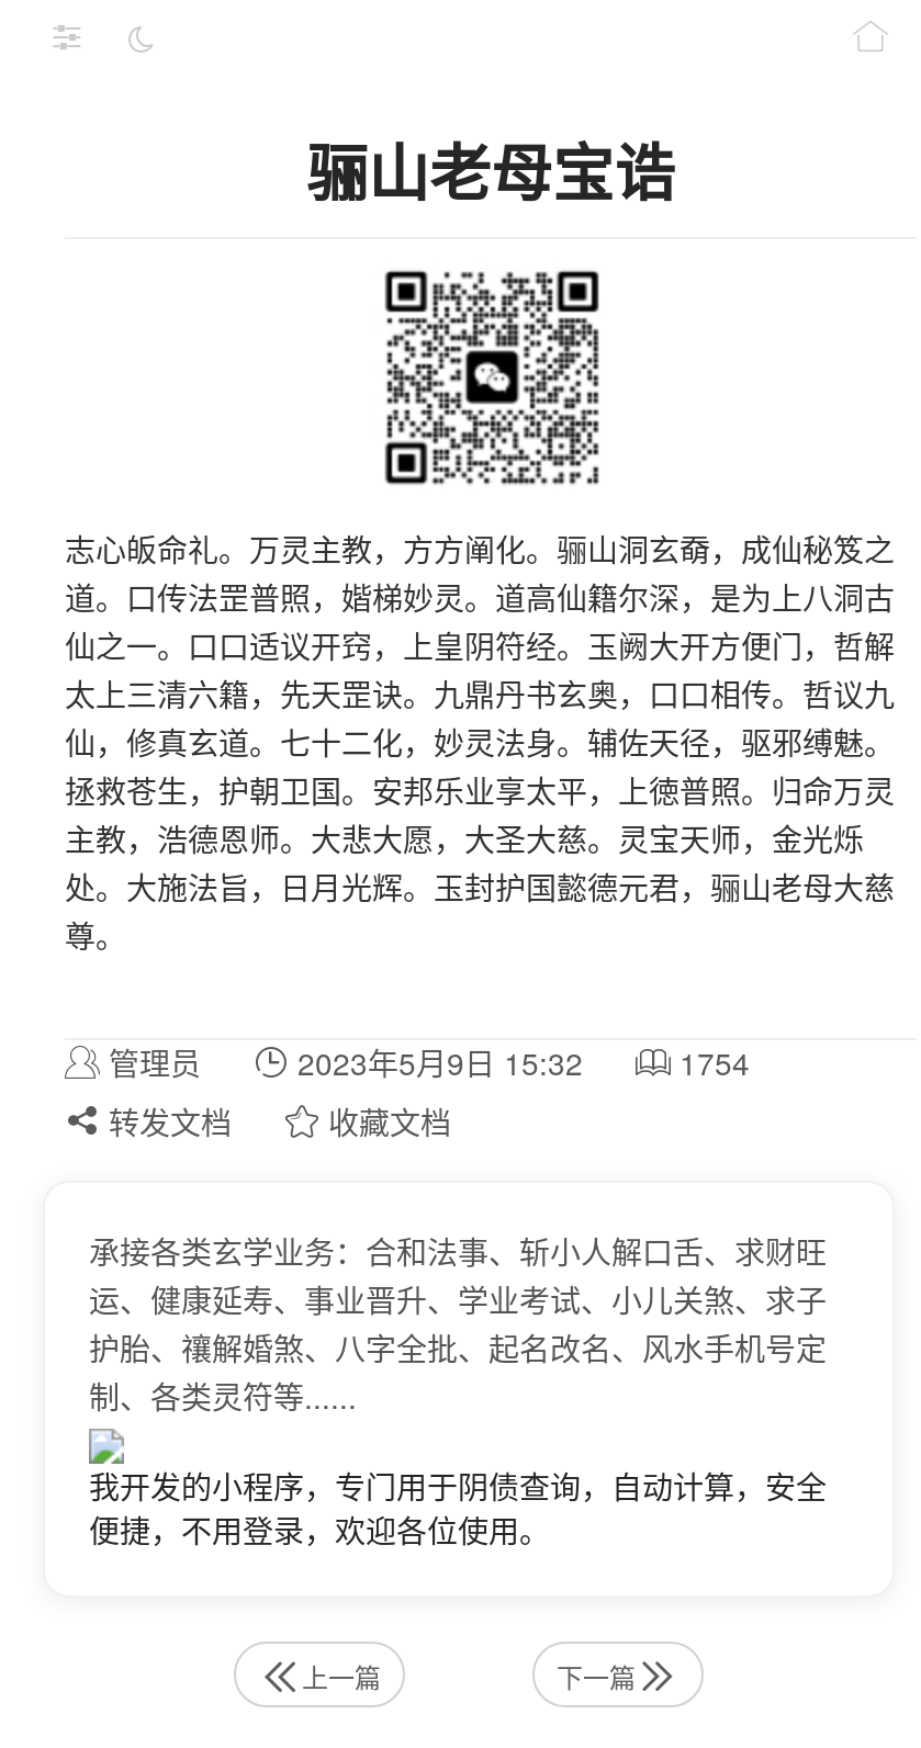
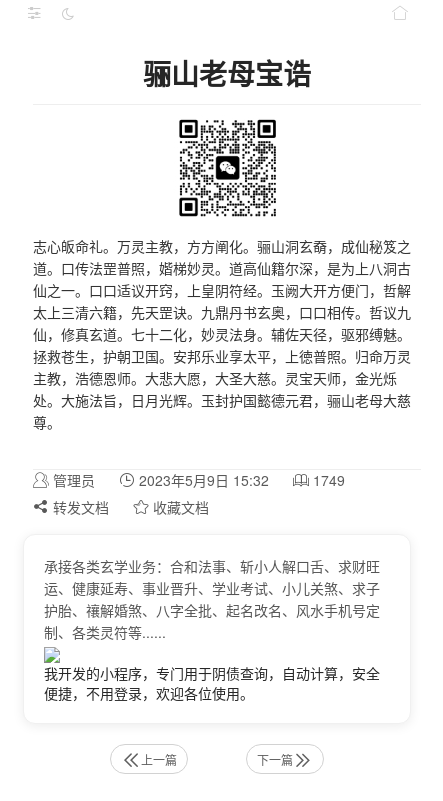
[100,1040,750,1084] 管理员 2023年5月9日 15:32 1754 -> [49,470,345,490] 管理员 2023年5月9日 15:32 1749

